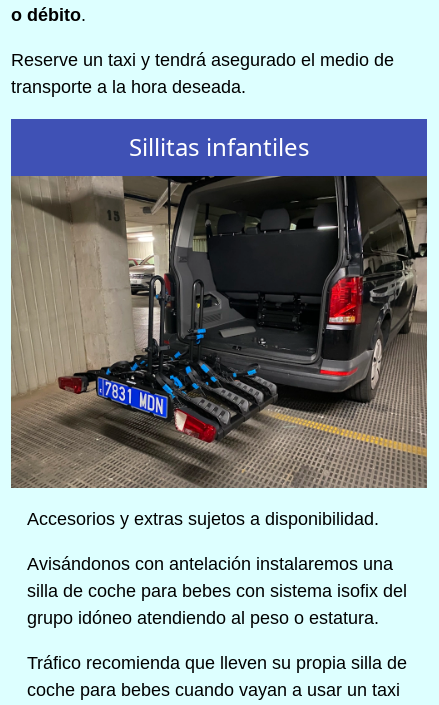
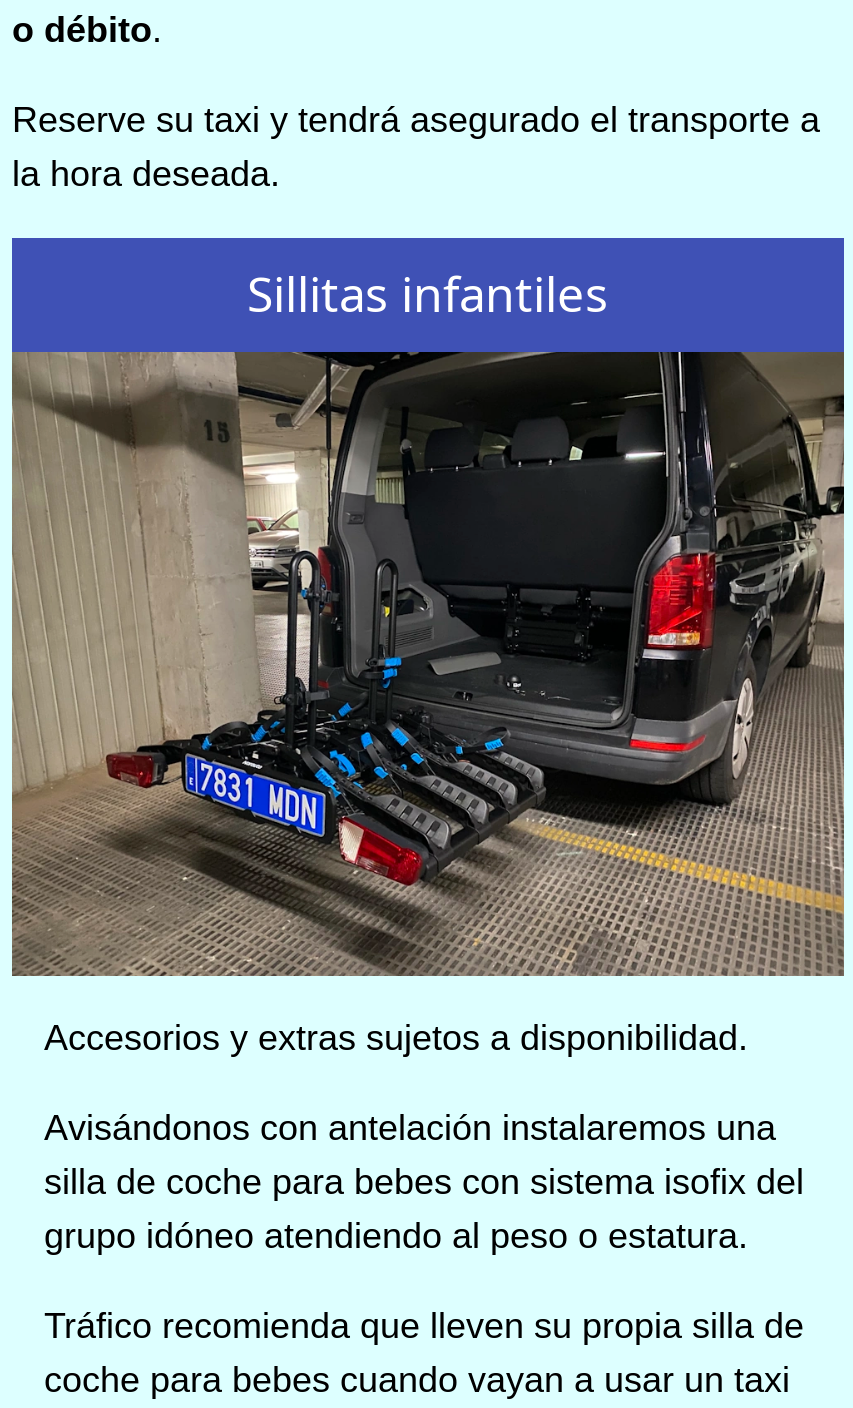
[11,50,394,97] Reserve un taxi y tendrá asegurado el medio de | transporte a la hora deseada. -> [12,100,820,194] Reserve su taxi y tendrá asegurado el transporte a | la hora deseada.

